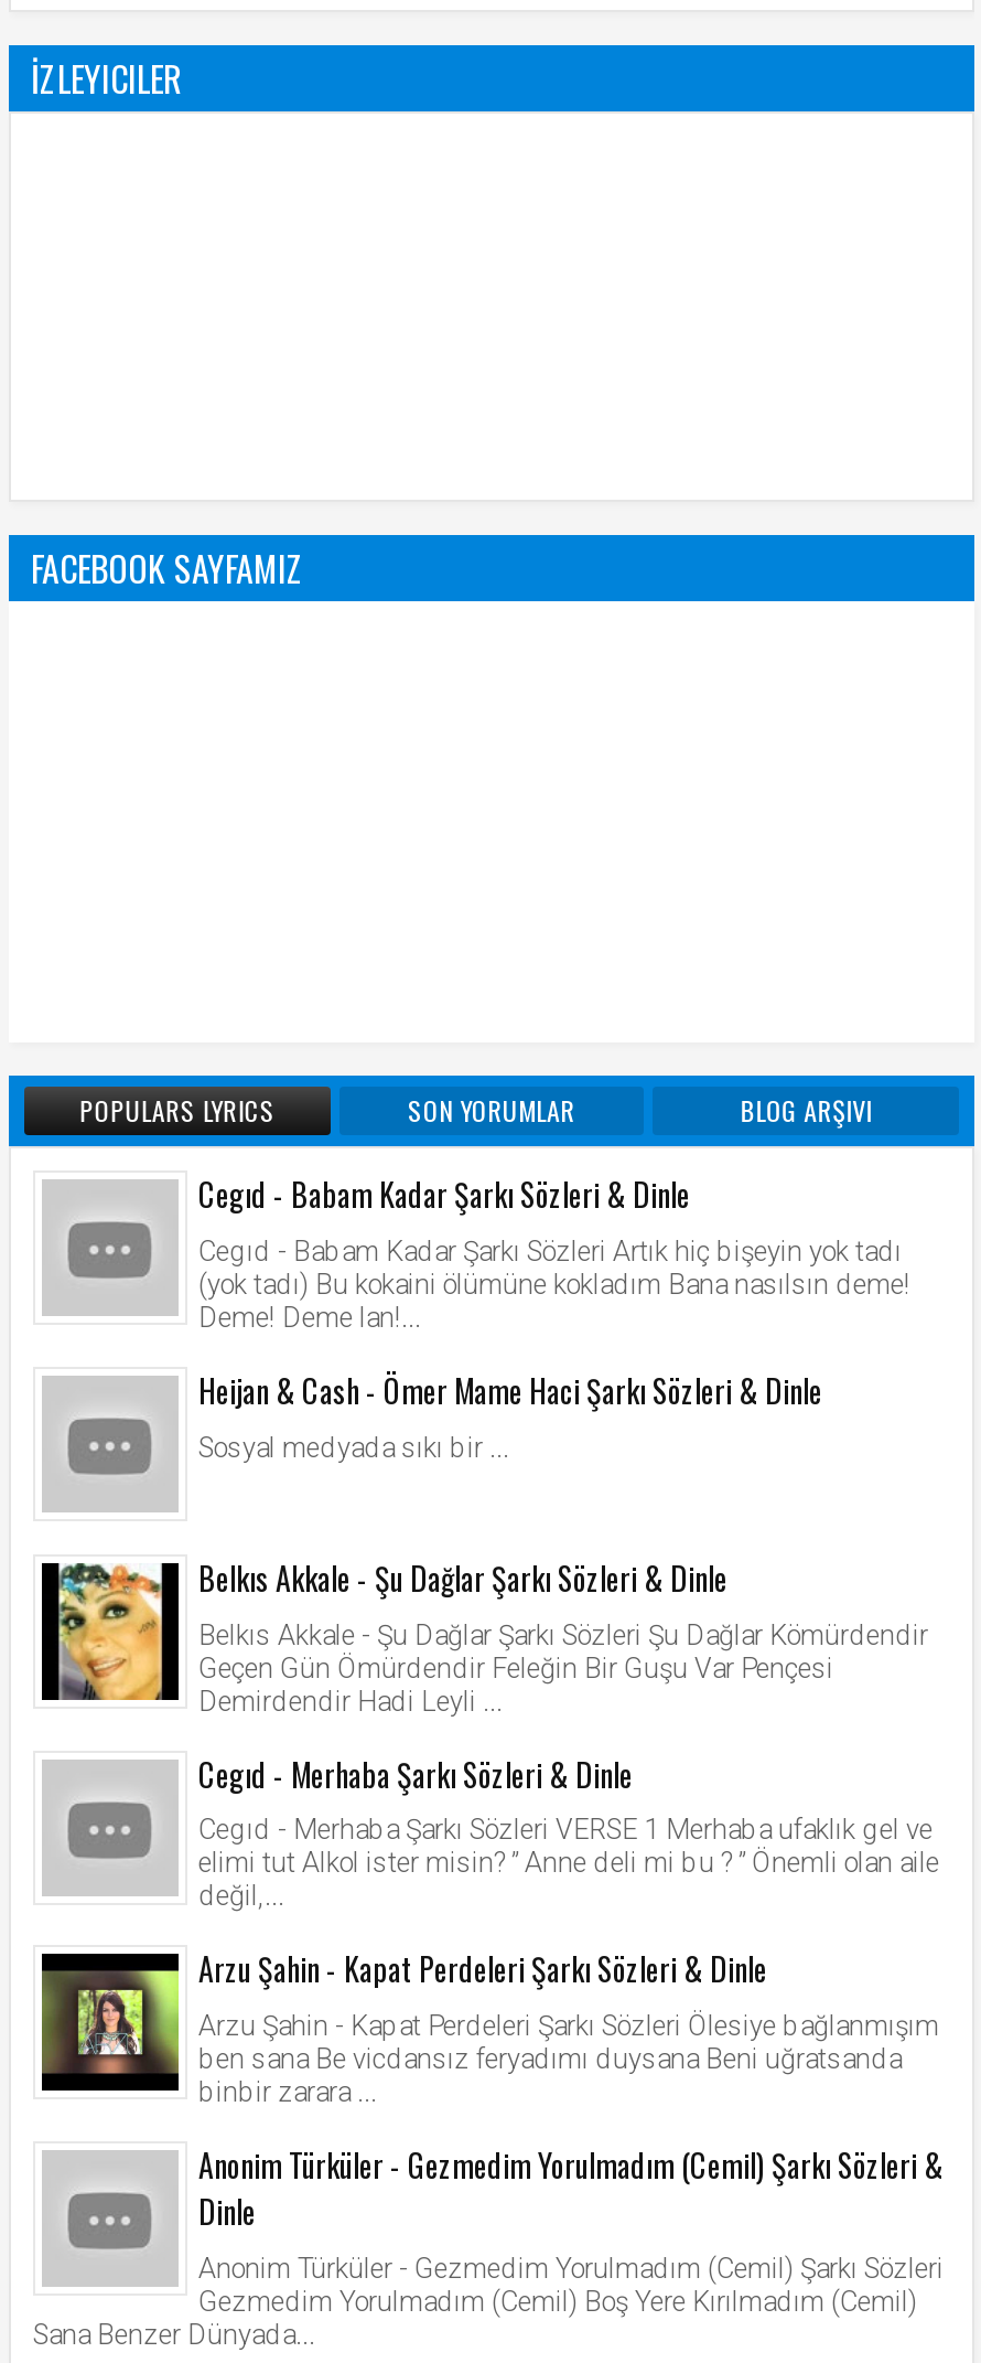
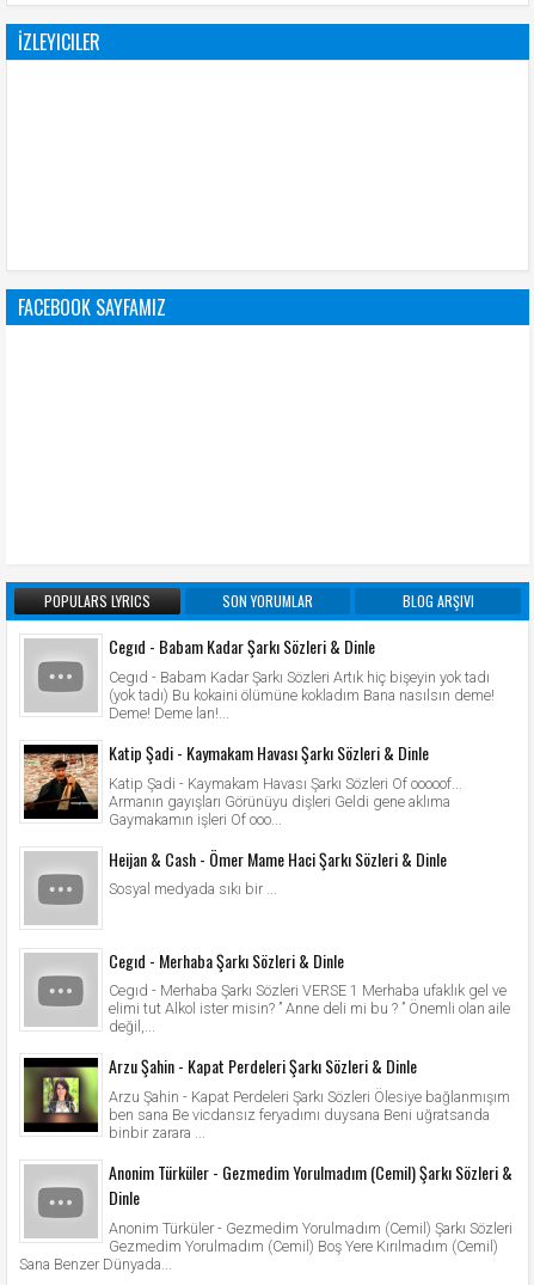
none -> [23,740,462,828] [image] | Katip Şadi - Kaymakam Havası Şarkı Sözleri & Dinle | Katip Şadi - Kaymakam Havası Şarkı Sözleri Of ooooof... | Armanın gayışları Görünüyu dişleri Geldi gene aklıma | Gaymakamın işleri Of ooo...
moved [198,1366,822,1463] -> [109,846,447,898]: Heijan & Cash - Ömer Mame Haci Şarkı Sözleri & Dinle | Sosyal medyada sıkı bir ...
[40,1554,928,1717] [image] | Belkıs Akkale - Şu Dağlar Şarkı Sözleri & Dinle | Belkıs Akkale - Şu Dağlar Şarkı Sözleri Şu Dağlar Kömürdendir | Geçen Gün Ömürdendir Feleğin Bir Guşu Var Pençesi | Demirdendir Hadi Leyli ... -> none

